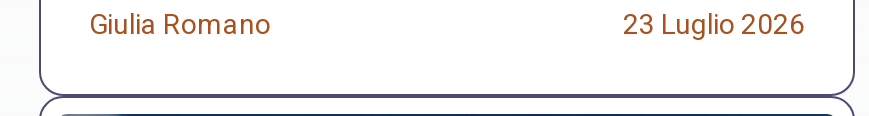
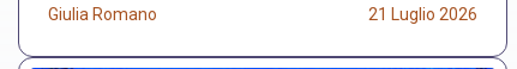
[623,9,805,41] 23 Luglio 2026 -> [368,5,477,24] 21 Luglio 2026

